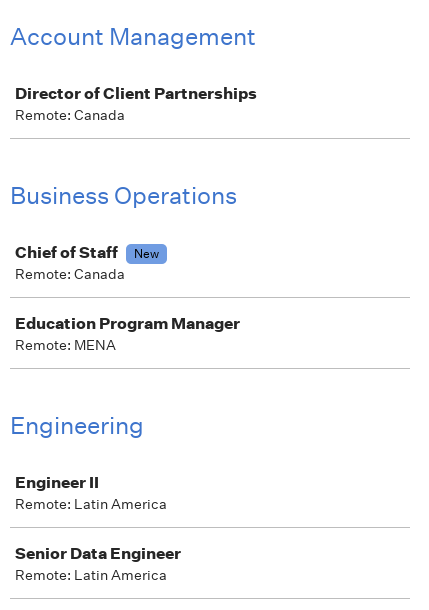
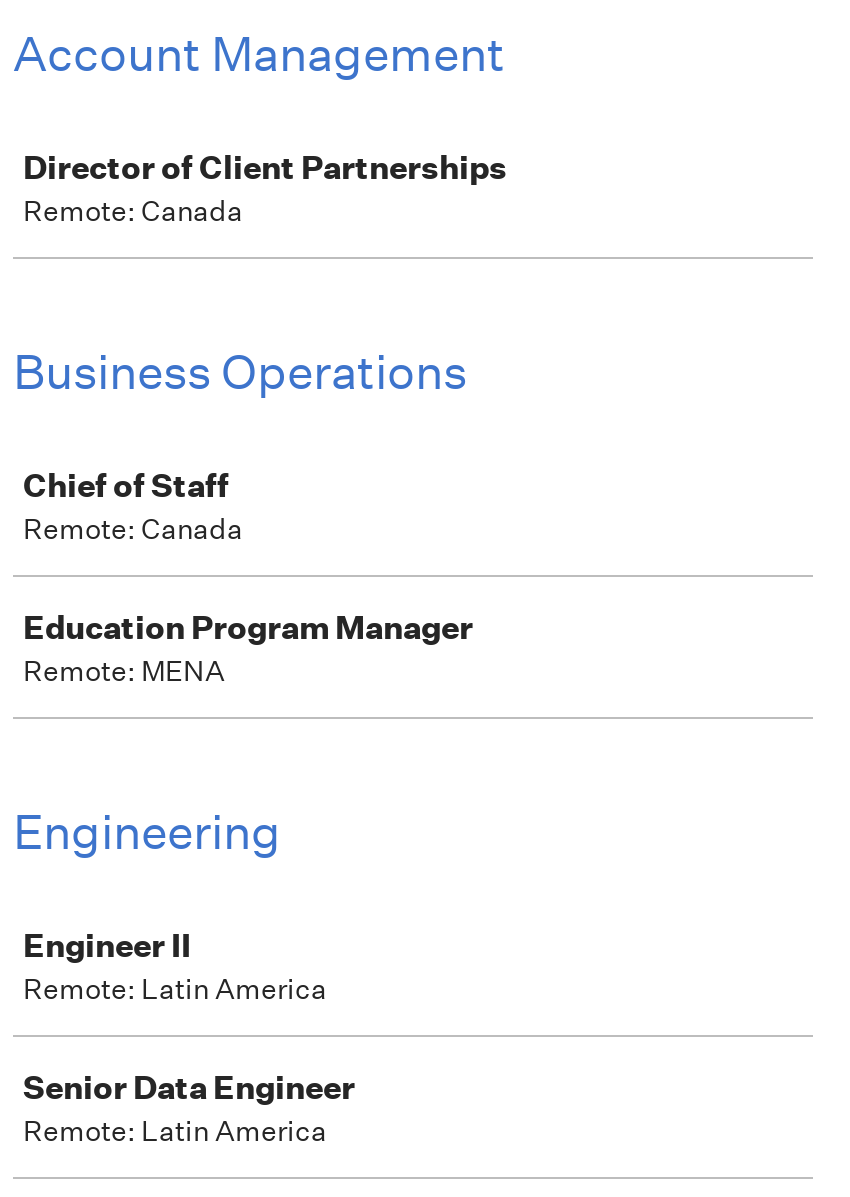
[134,245,159,262] New -> none

